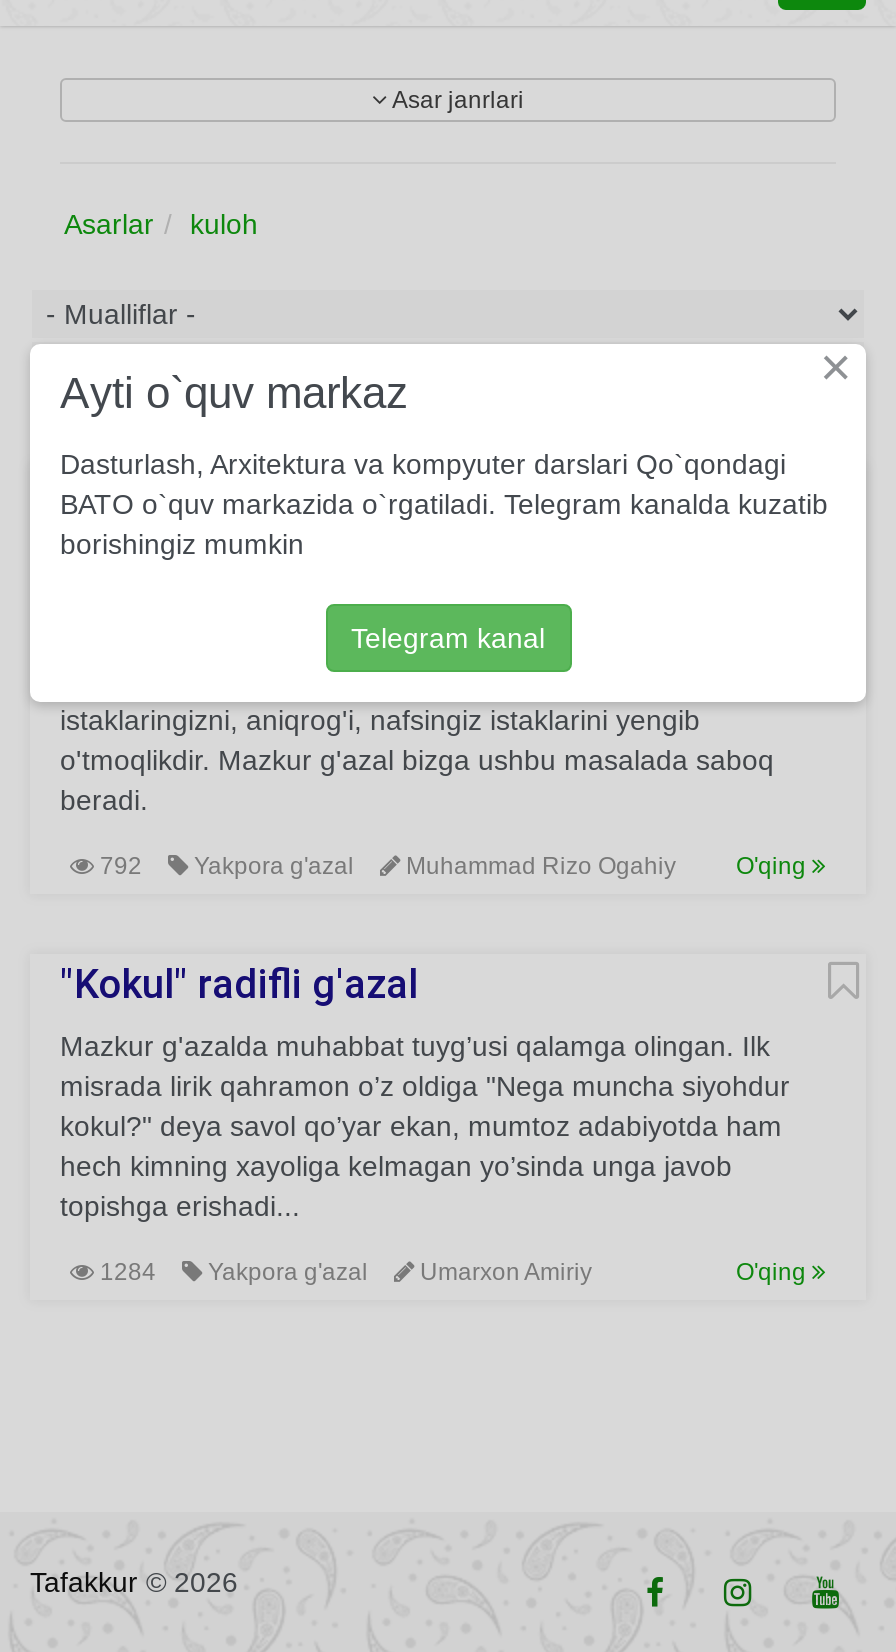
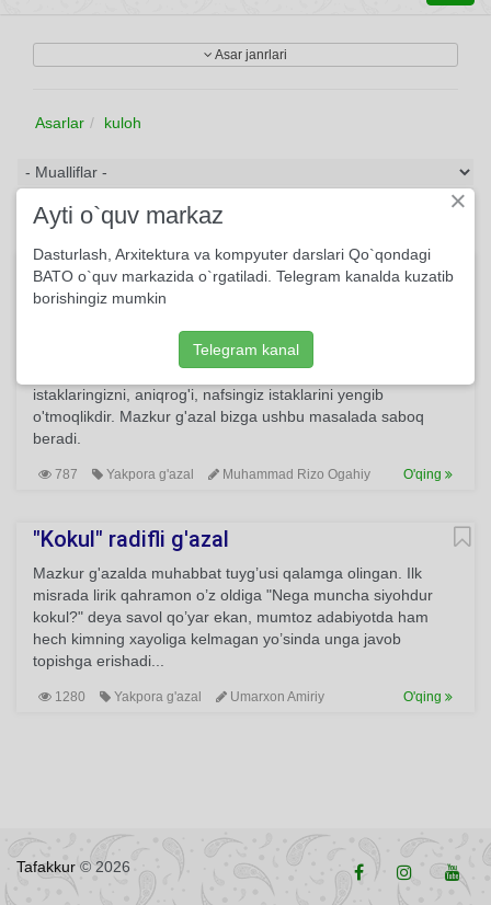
[94,852,676,880] 792 Yakpora g'azal Muhammad Rizo Ogahiy -> [52,467,370,482] 787 Yakpora g'azal Muhammad Rizo Ogahiy
[94,1258,592,1286] 1284 Yakpora g'azal Umarxon Amiriy -> [52,689,324,704] 1280 Yakpora g'azal Umarxon Amiriy

